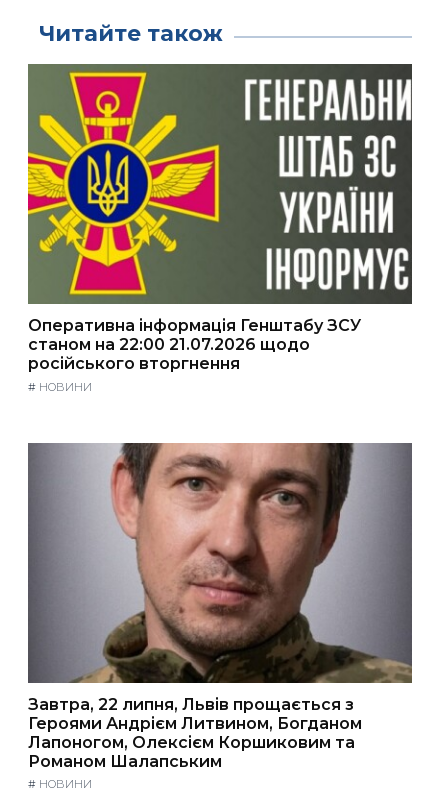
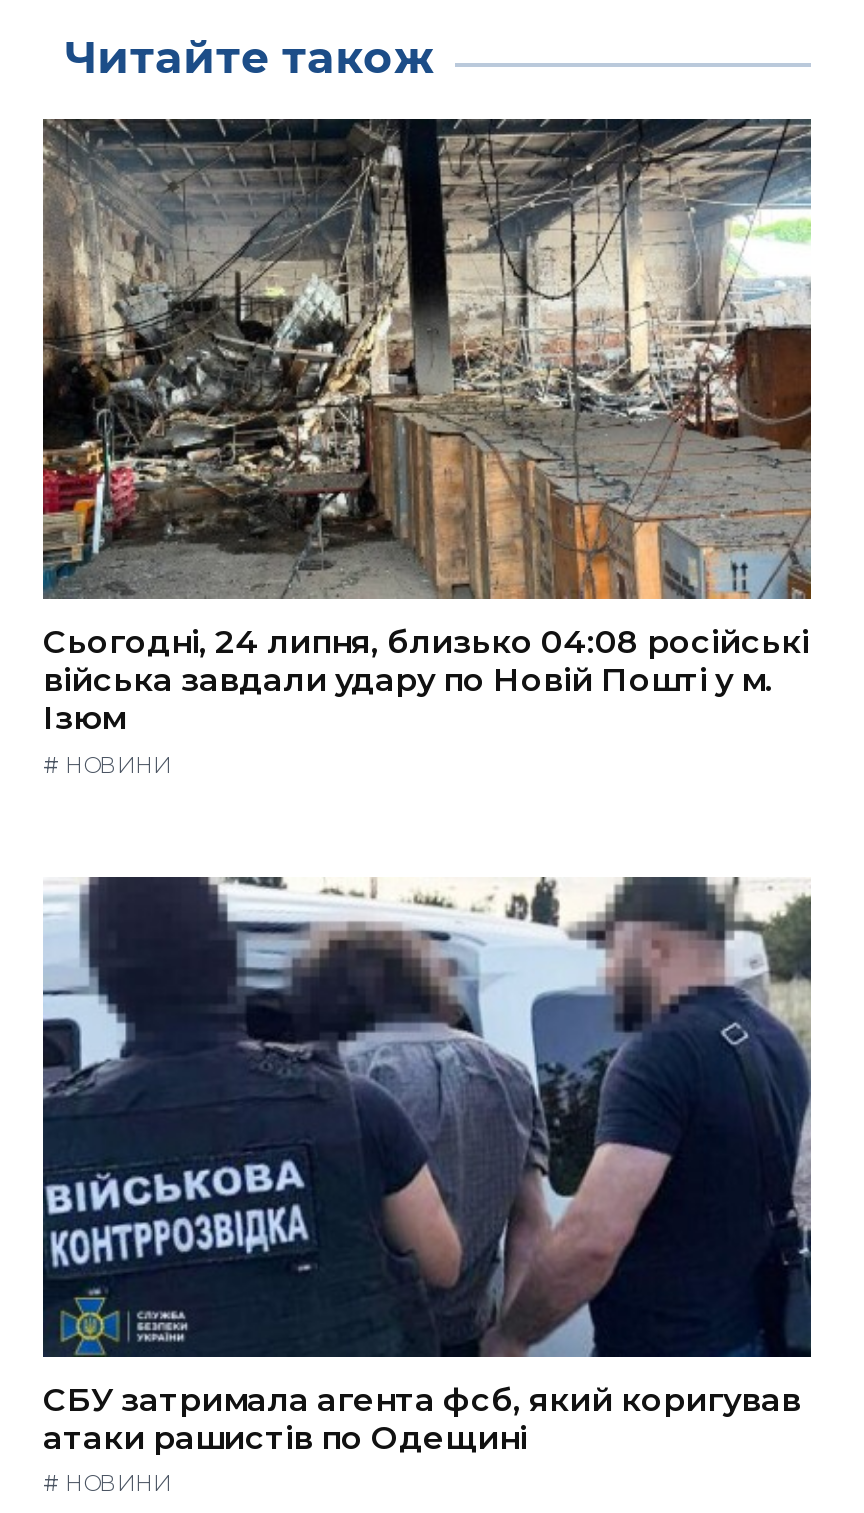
[27,64,413,373] [image] | Оперативна інформація Генштабу ЗСУ | станом на 22:00 21.07.2026 щодо | російського вторгнення -> [41,119,811,737] [image] | Сьогодні, 24 липня, близько 04:08 російські | війська завдали удару по Новій Пошті у м. | Ізюм
[27,442,413,771] [image] | Завтра, 22 липня, Львів прощається з | Героями Андрієм Литвином, Богданом | Лапоногом, Олексієм Коршиковим та | Романом Шалапським -> [43,877,811,1457] [image] | СБУ затримала агента фсб, який коригував | атаки рашистів по Одещині

